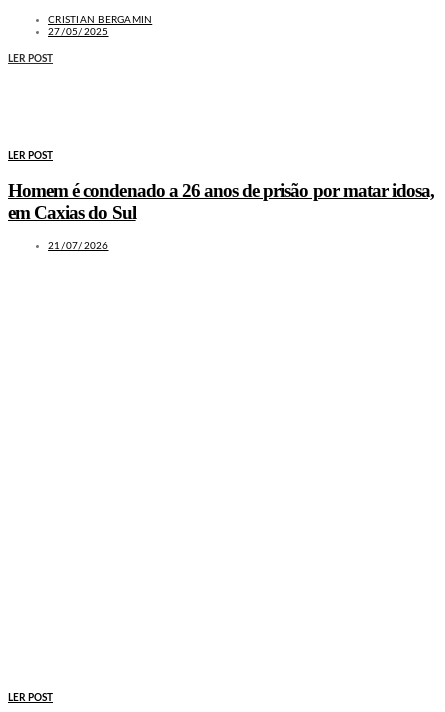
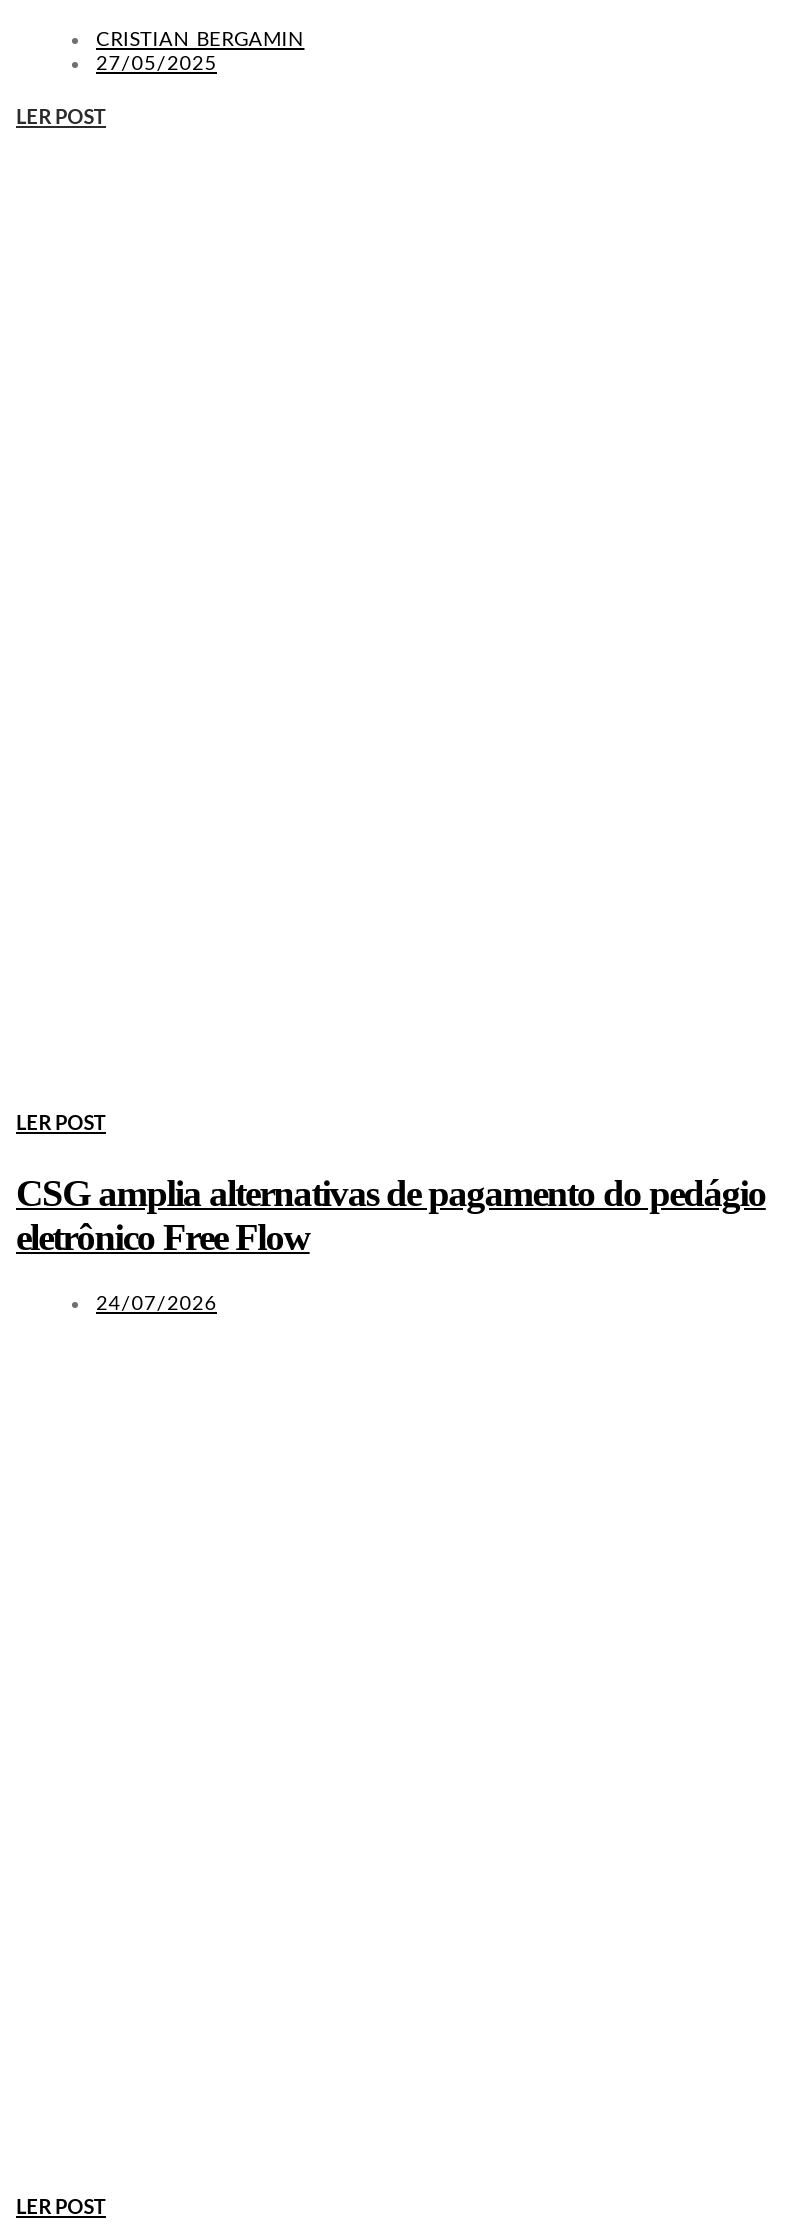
[8,180,434,223] Homem é condenado a 26 anos de prisão por matar idosa, | em Caxias do Sul -> [16,1172,766,1258] CSG amplia alternativas de pagamento do pedágio | eletrônico Free Flow
[48,241,108,251] 21/07/2026 -> [96,1294,217,1314] 24/07/2026

